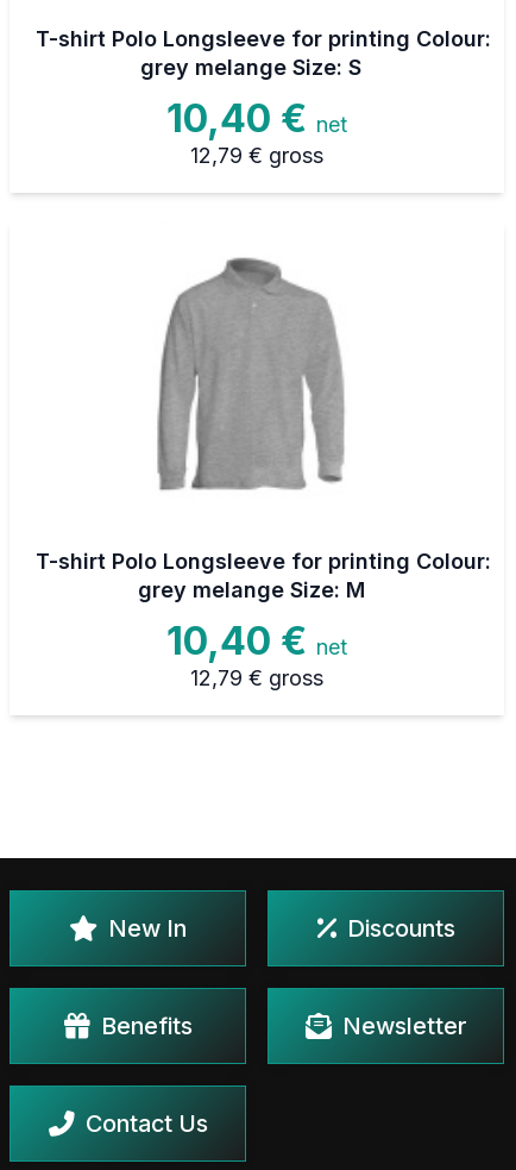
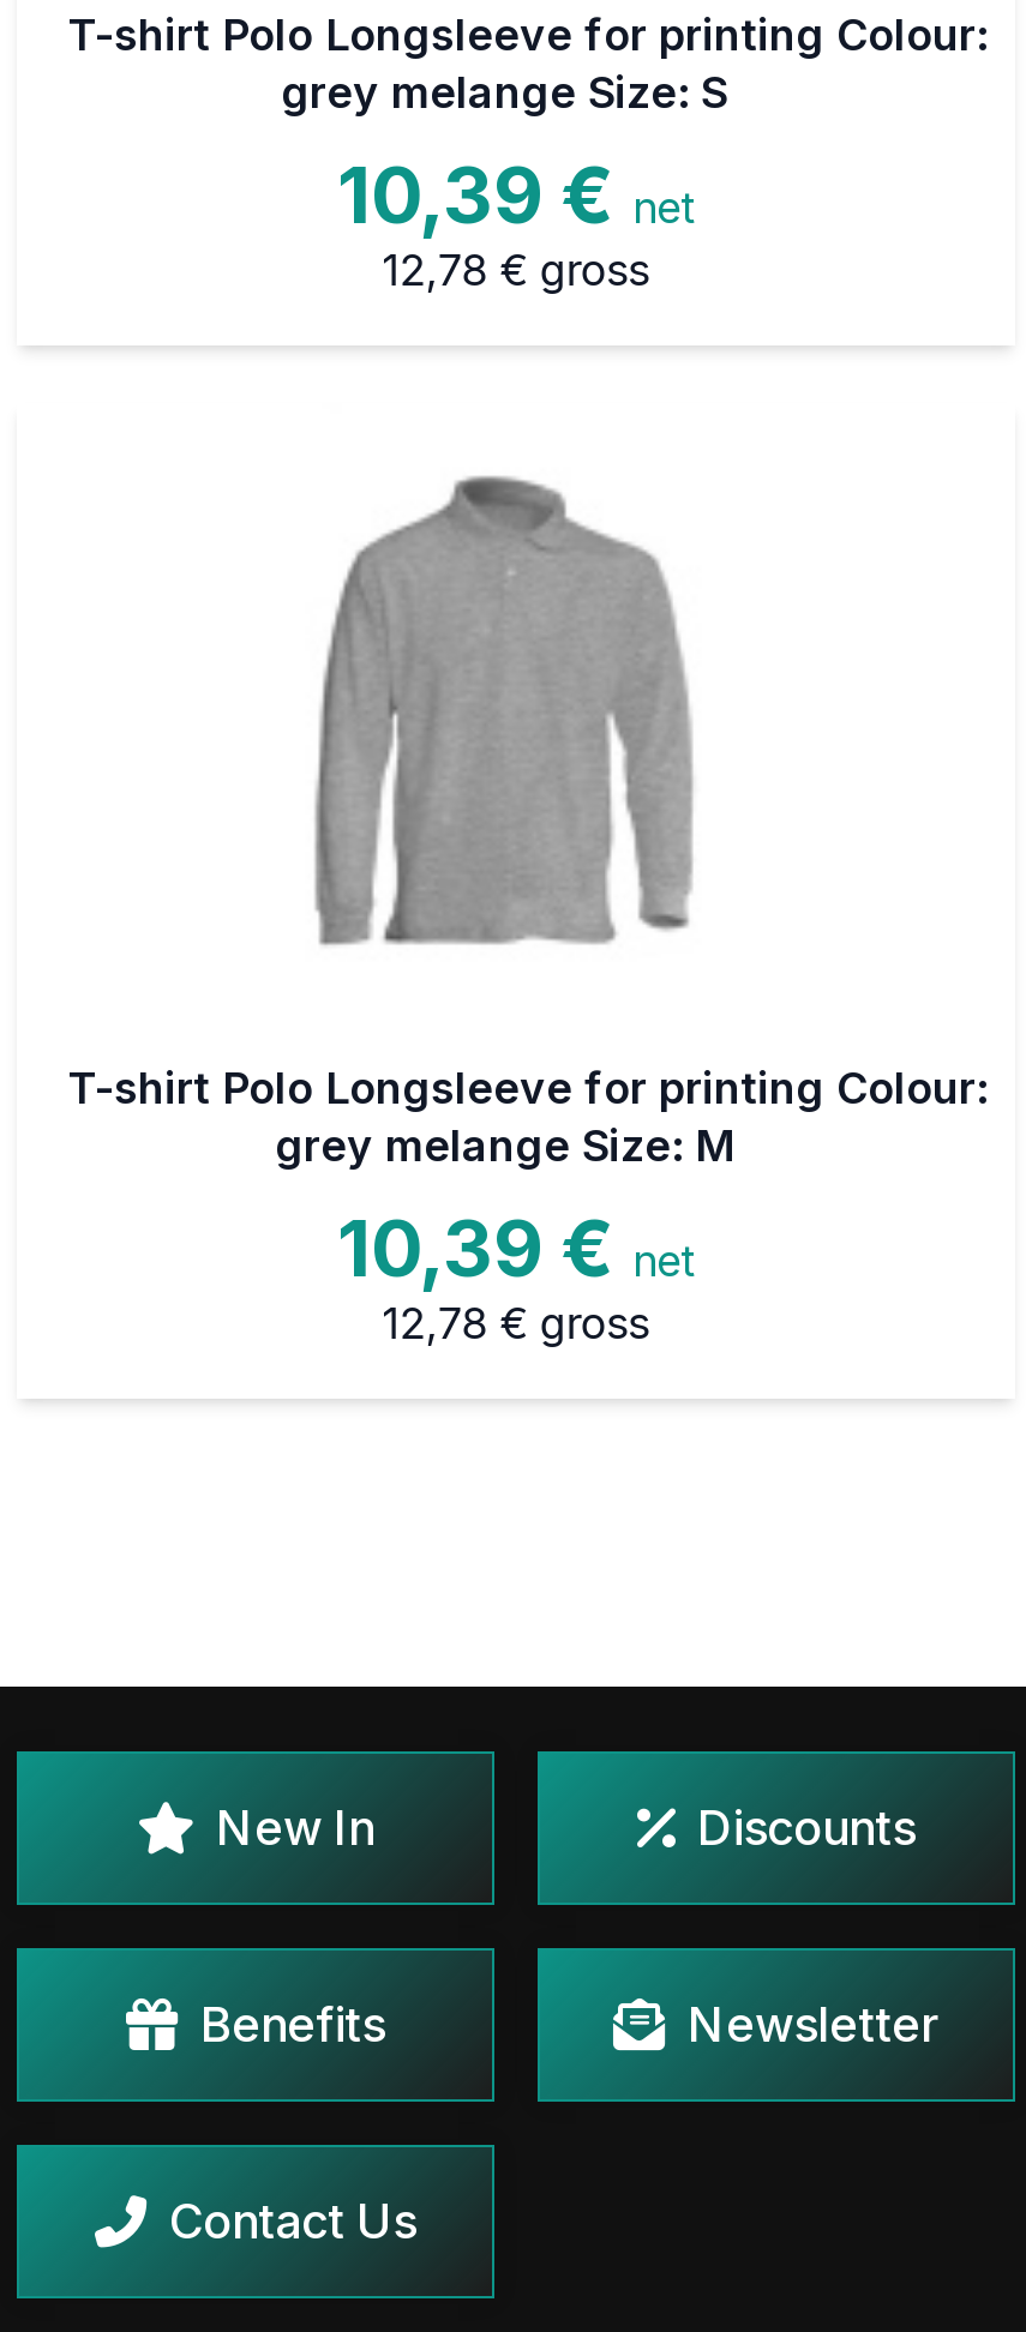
[166,95,347,142] 10,40 €net -> [337,149,695,242] 10,39 €net
[190,143,323,168] 12,79 € gross -> [382,245,650,295] 12,78 € gross
[166,618,347,664] 10,40 €net -> [337,1202,695,1296] 10,39 €net
[190,665,323,690] 12,79 € gross -> [382,1298,650,1348] 12,78 € gross

